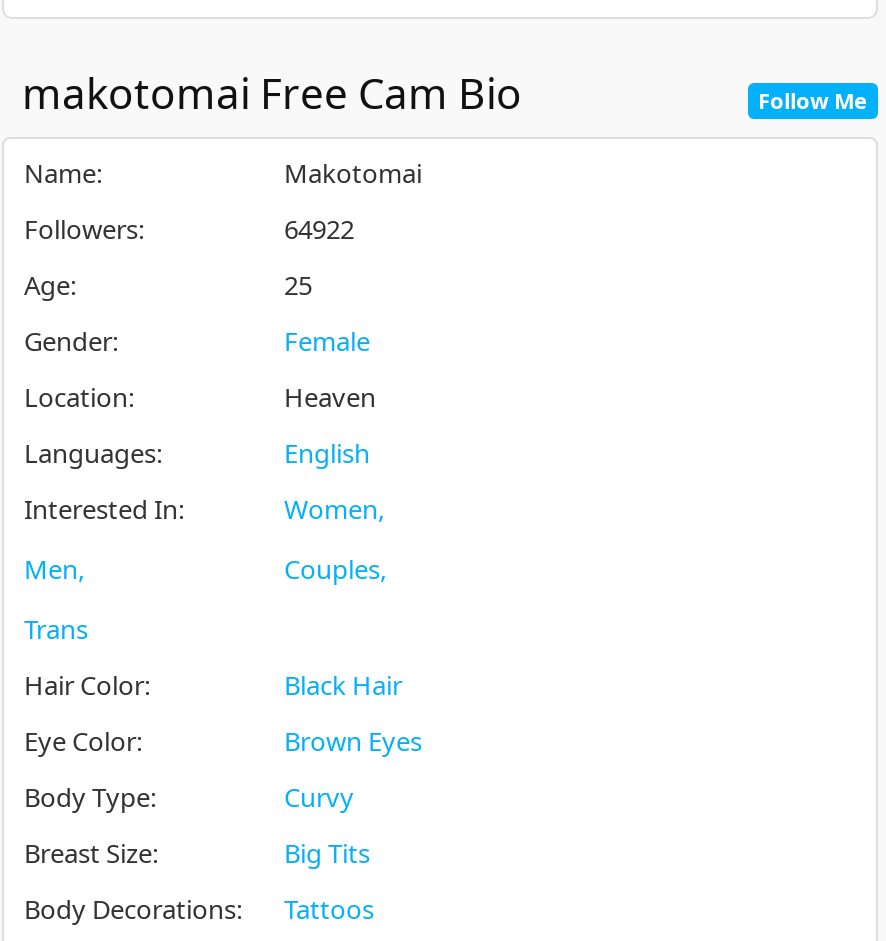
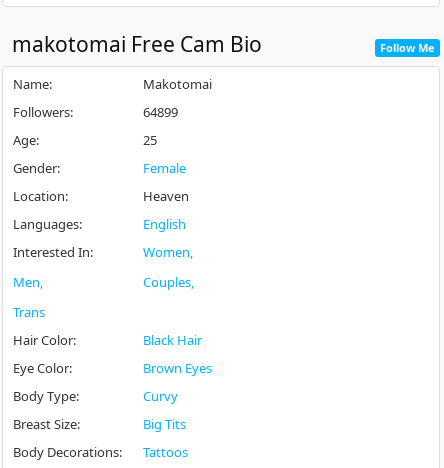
[284,211,354,247] 64922 -> [143,103,178,121] 64899

